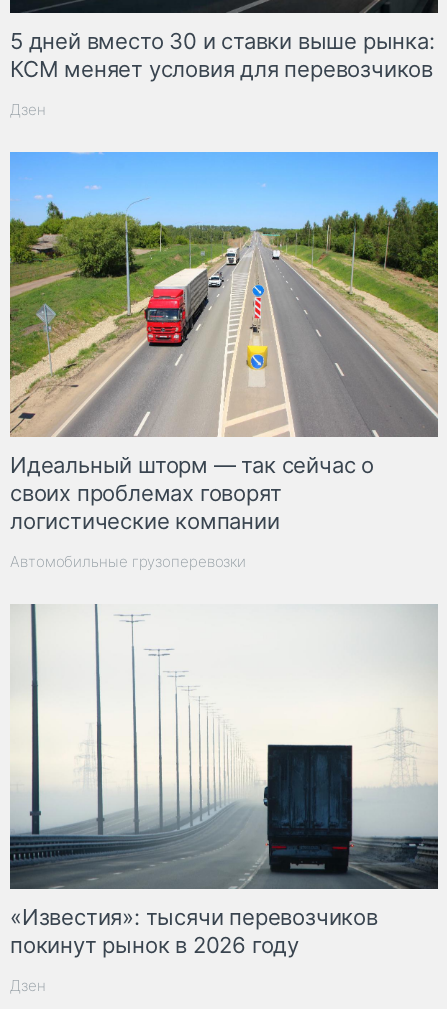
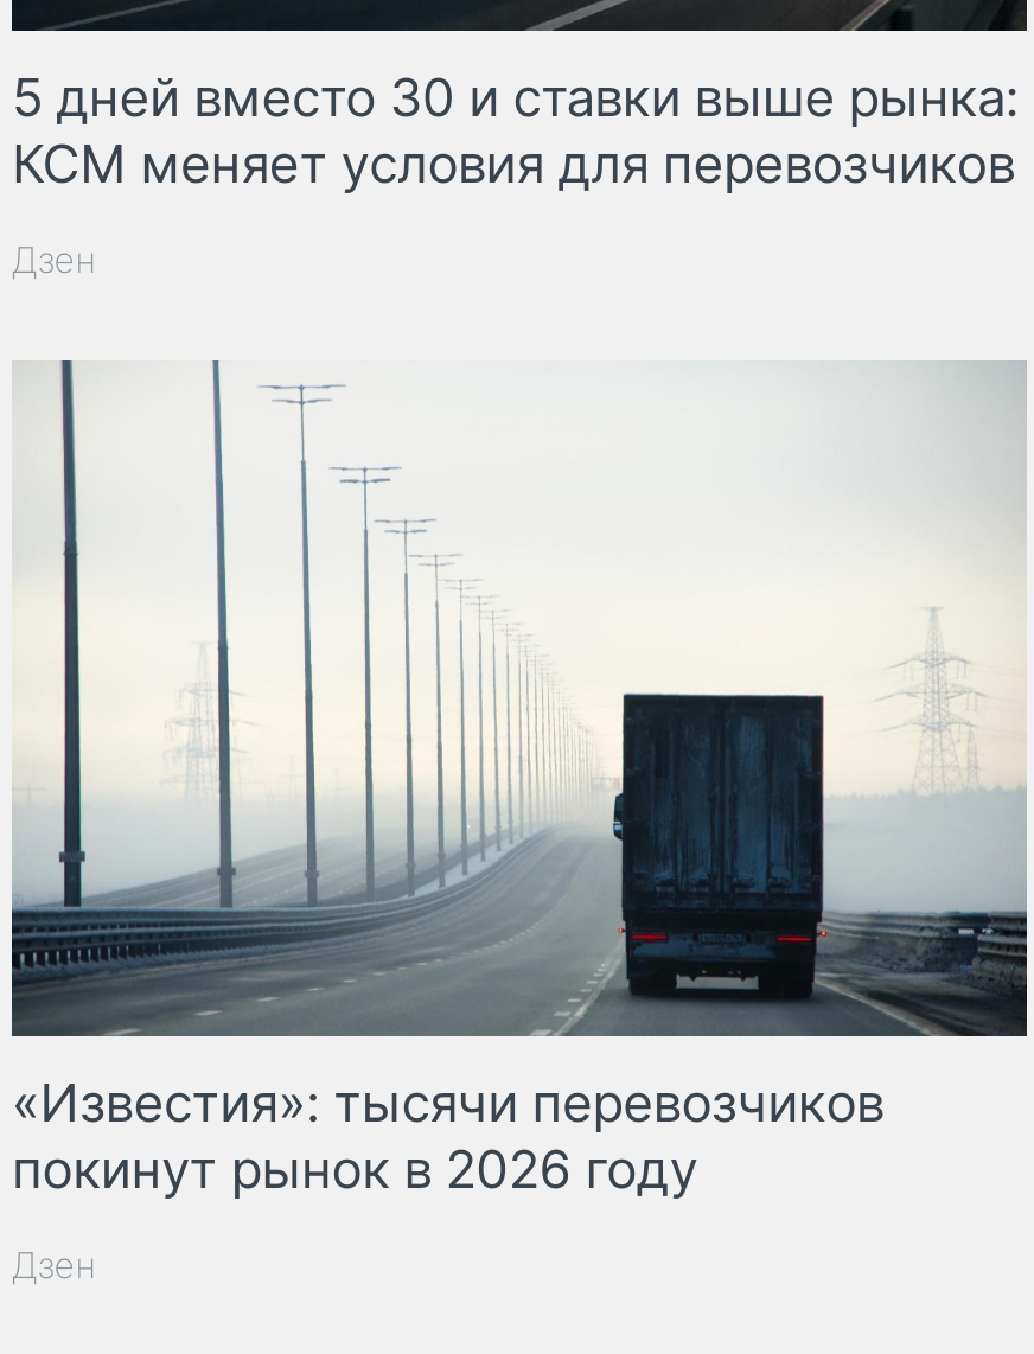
[9,151,439,571] [image] | Идеальный шторм — так сейчас о | своих проблемах говорят | логистические компании | Автомобильные грузоперевозки -> none

